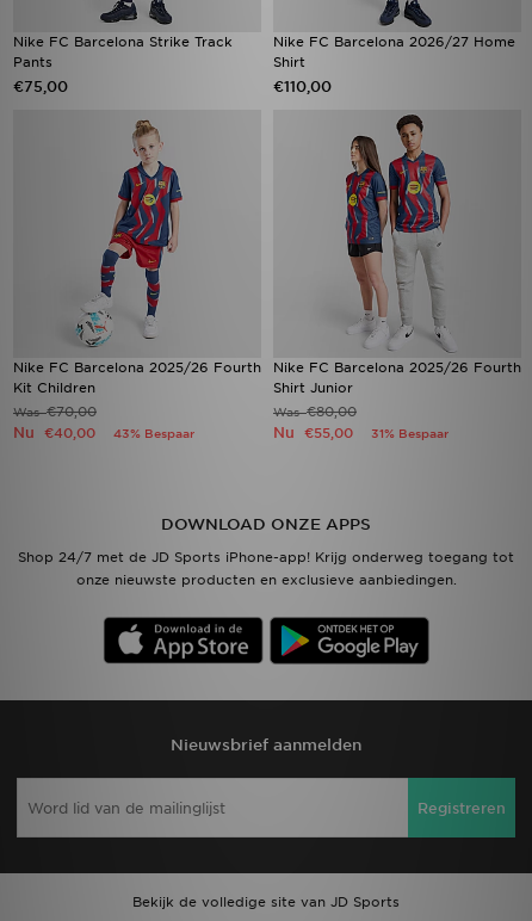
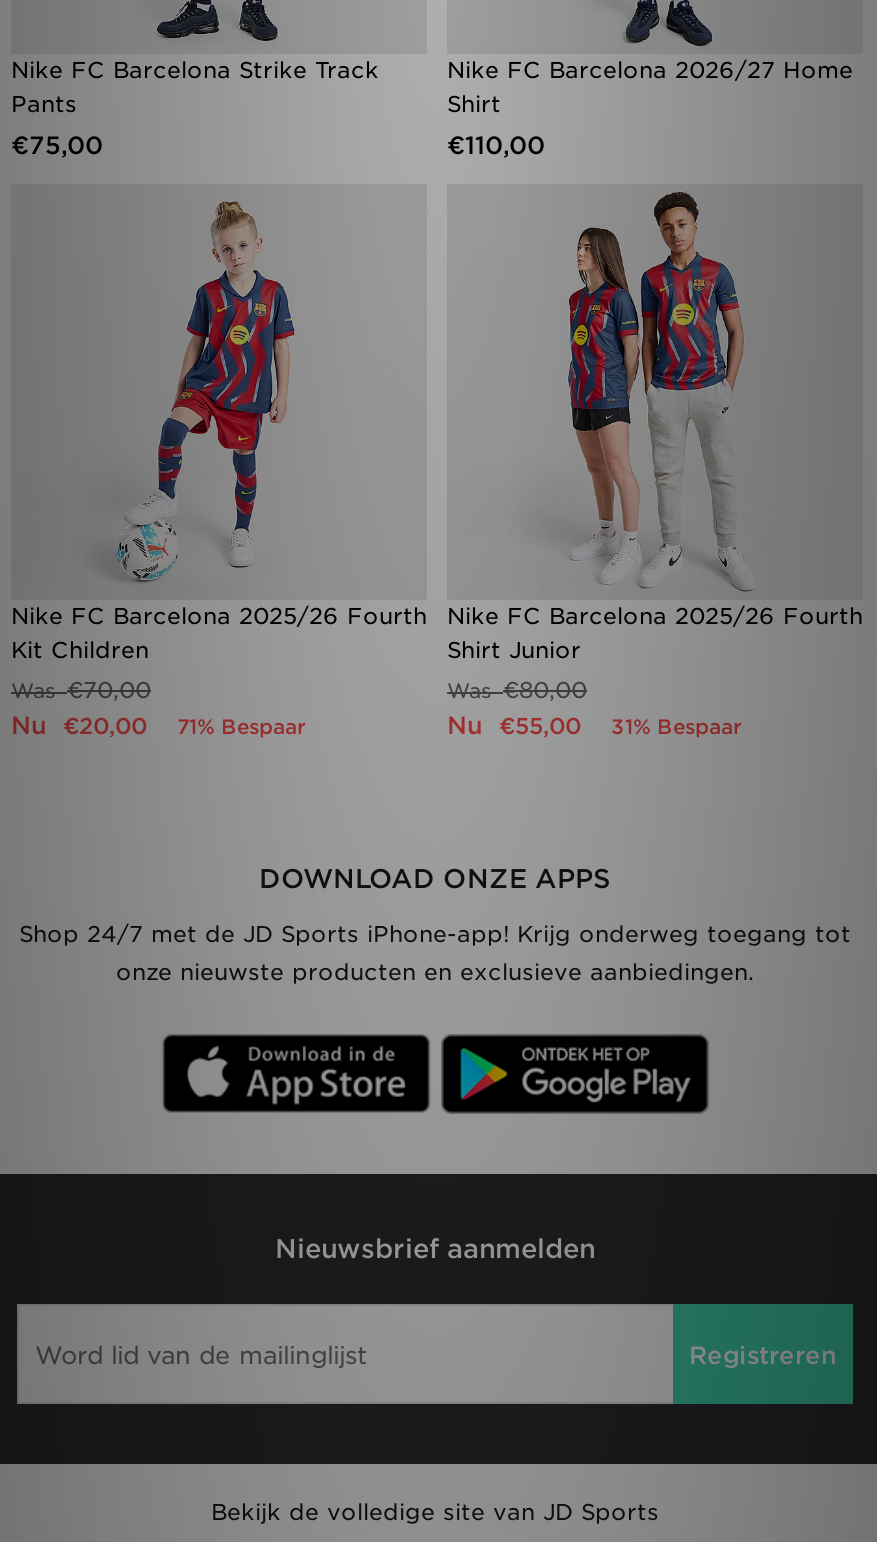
[13,424,95,441] Nu €40,00 -> [11,710,147,740] Nu €20,00
[113,426,194,440] 43% Bespaar -> [177,714,305,738] 71% Bespaar

